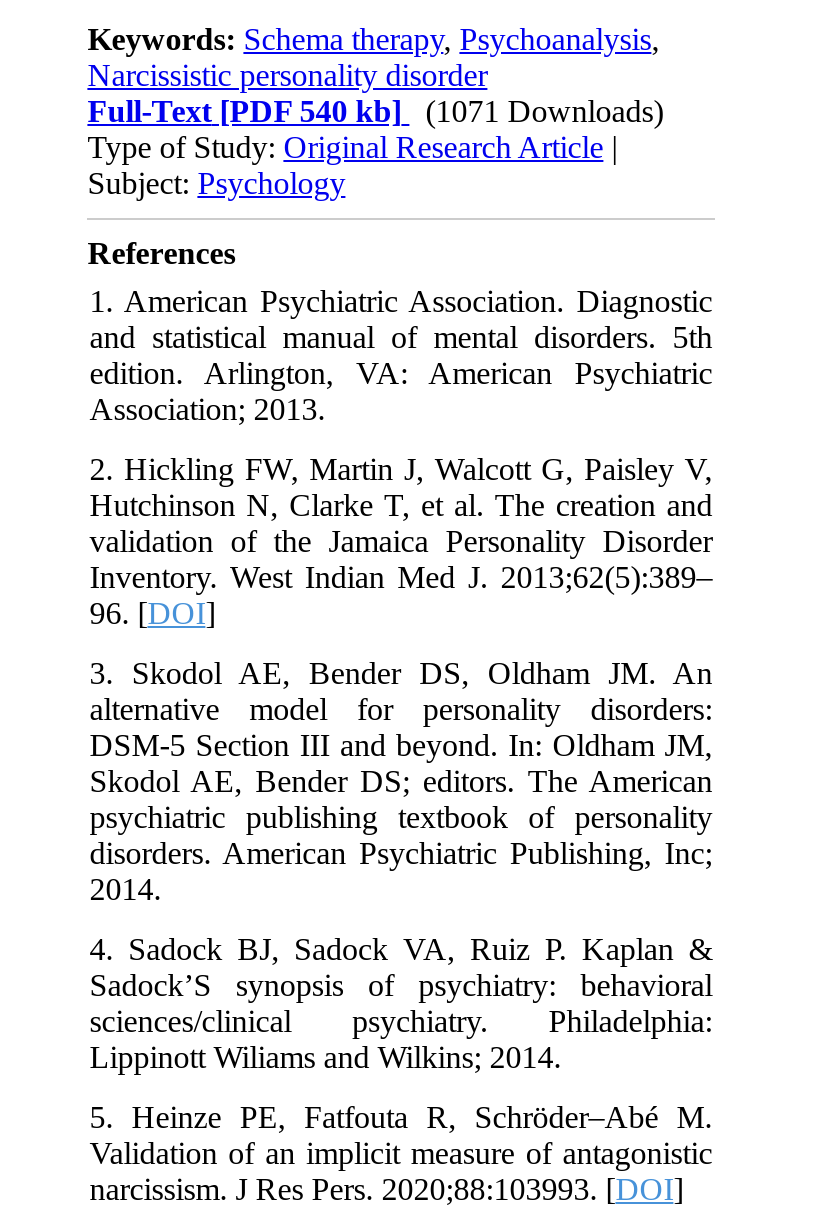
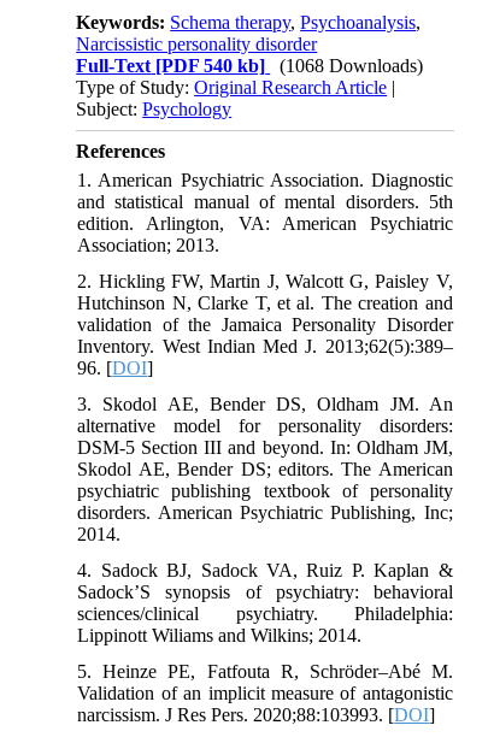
[87,95,663,129] Full-Text [PDF 540 kb] (1071 Downloads) -> [76,56,423,76] Full-Text [PDF 540 kb] (1068 Downloads)

